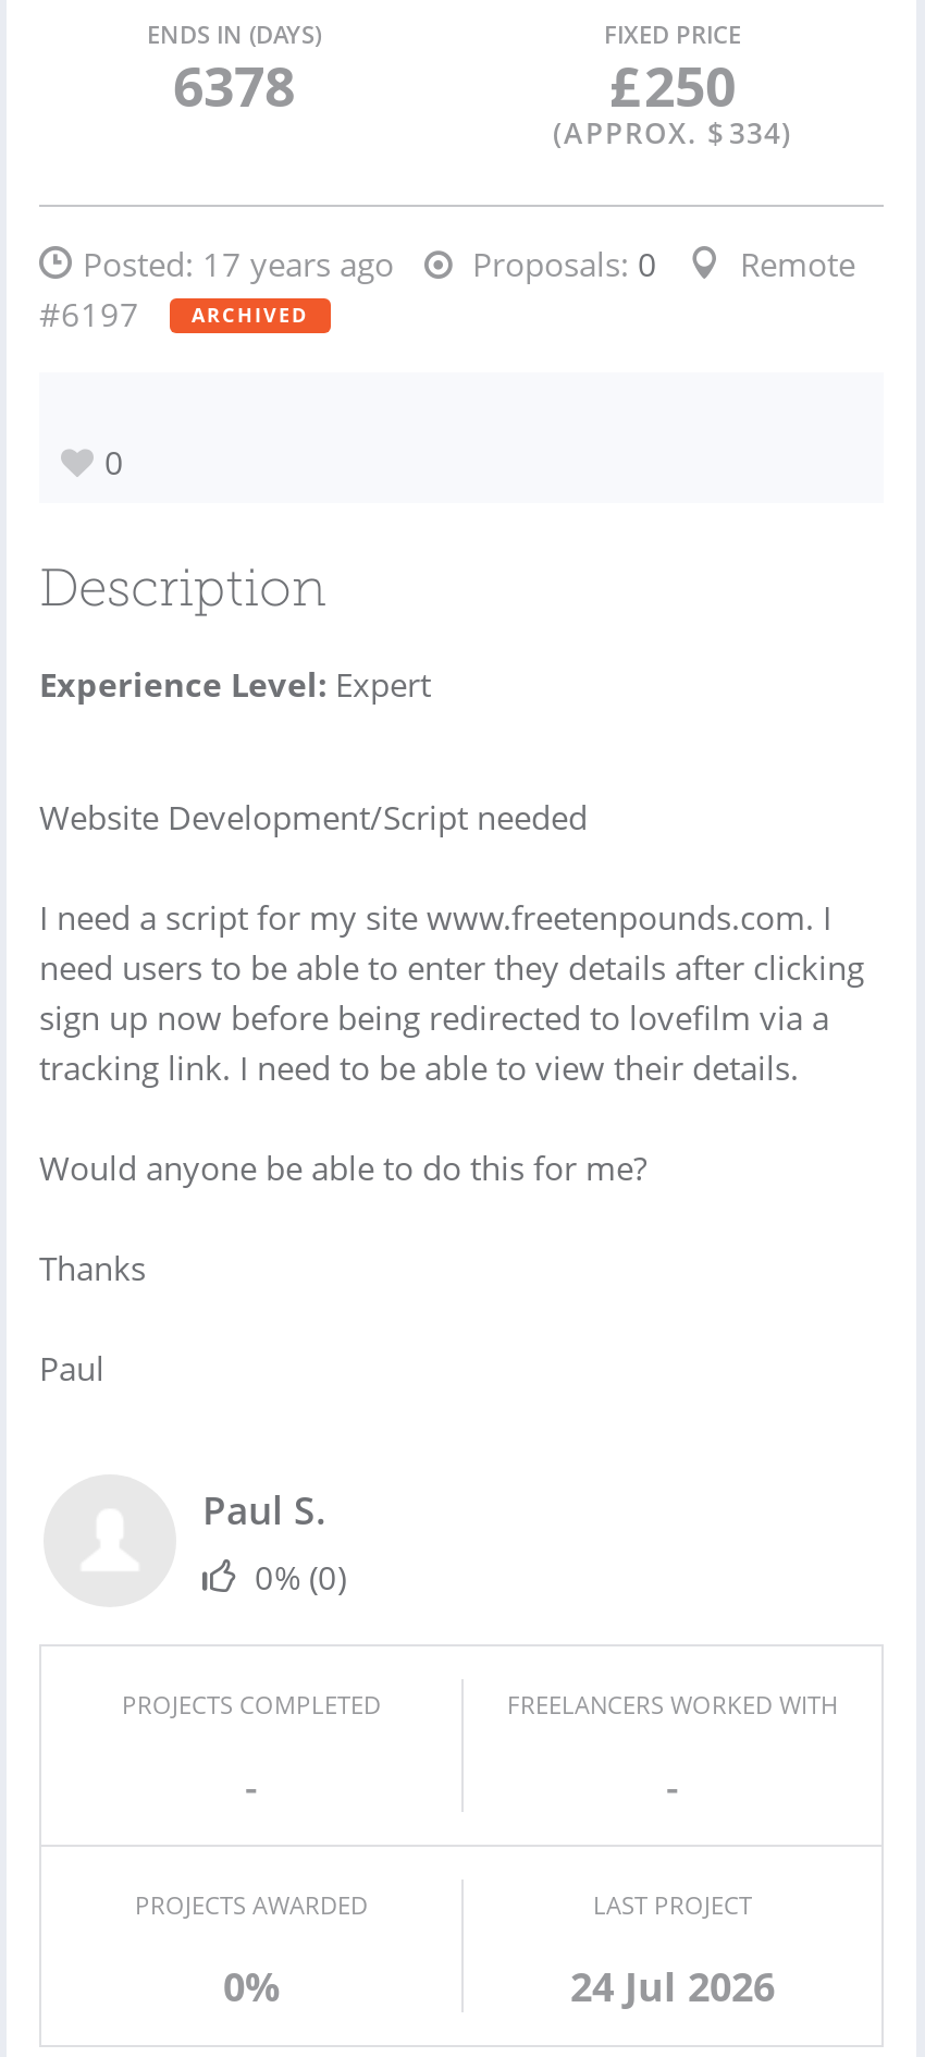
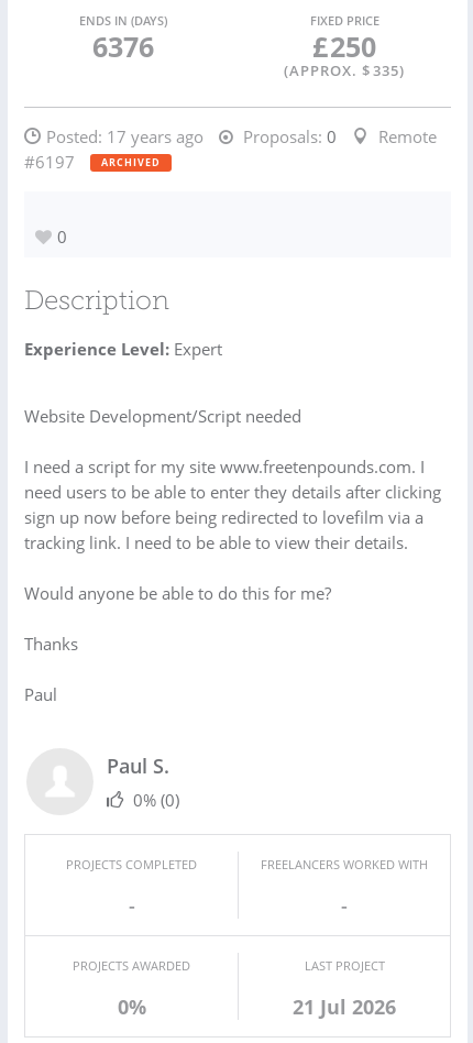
[173,48,295,122] 6378 -> [92,28,153,65] 6376
[553,113,792,152] (APPROX. $ 334) -> [284,61,405,80] (APPROX. $ 335)
[570,1960,775,2012] 24 Jul 2026 -> [293,993,396,1020] 21 Jul 2026

